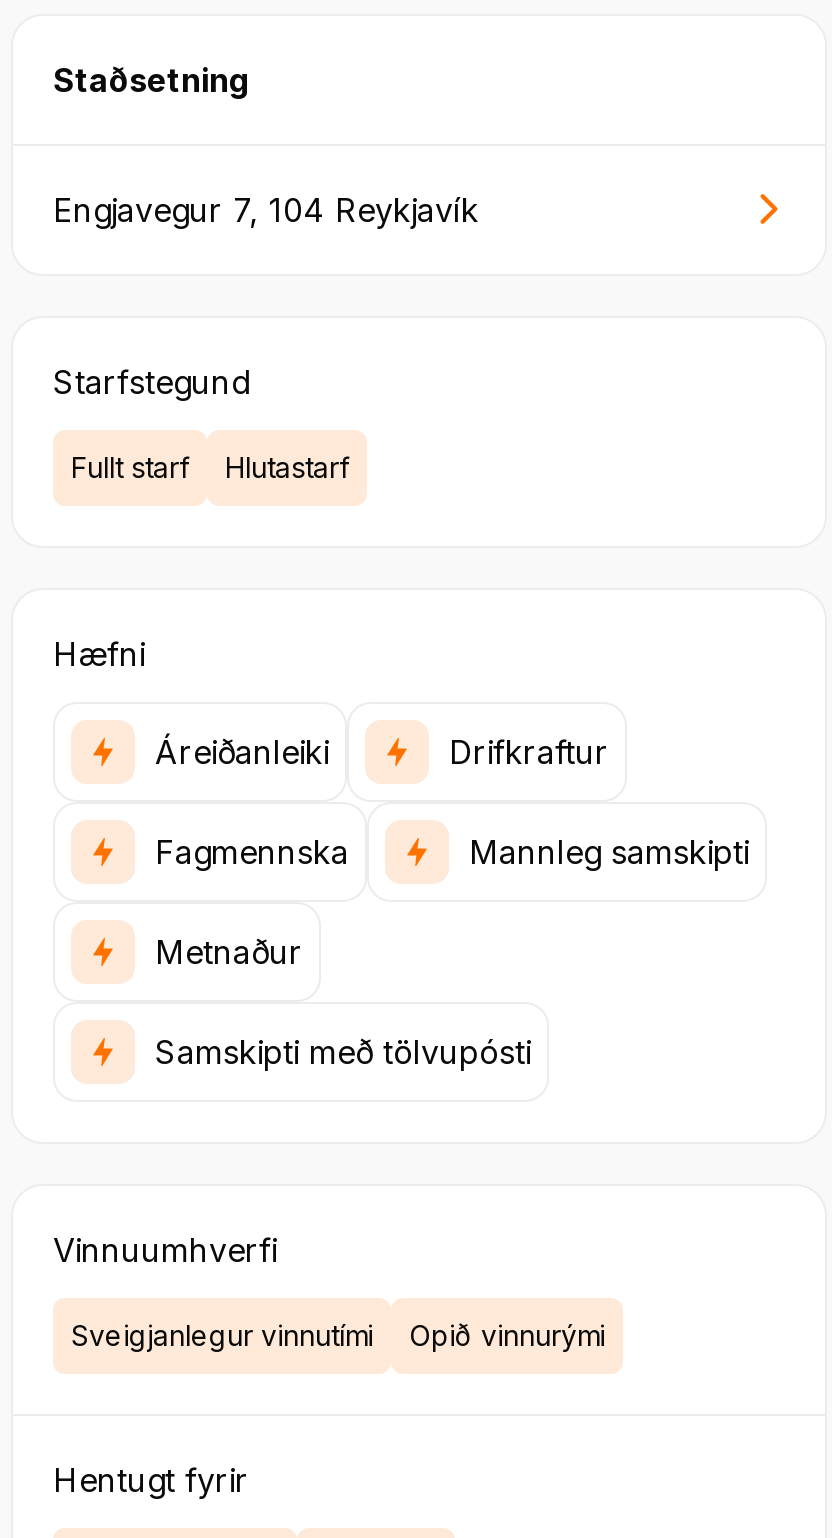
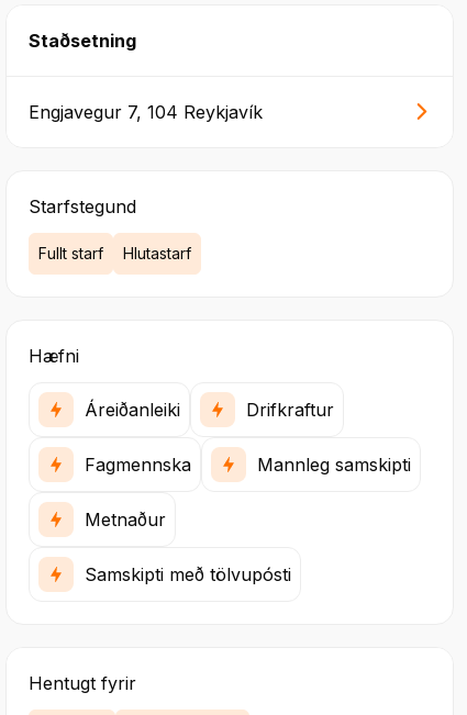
[53,1230,605,1352] Vinnuumhverfi | Sveigjanlegur vinnutími | Opið vinnurými -> none

